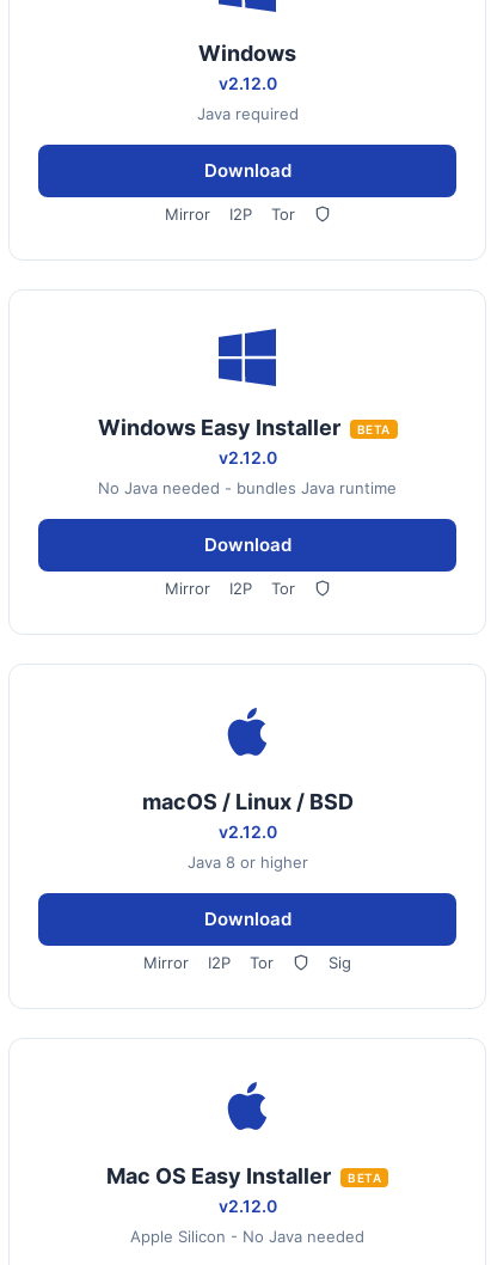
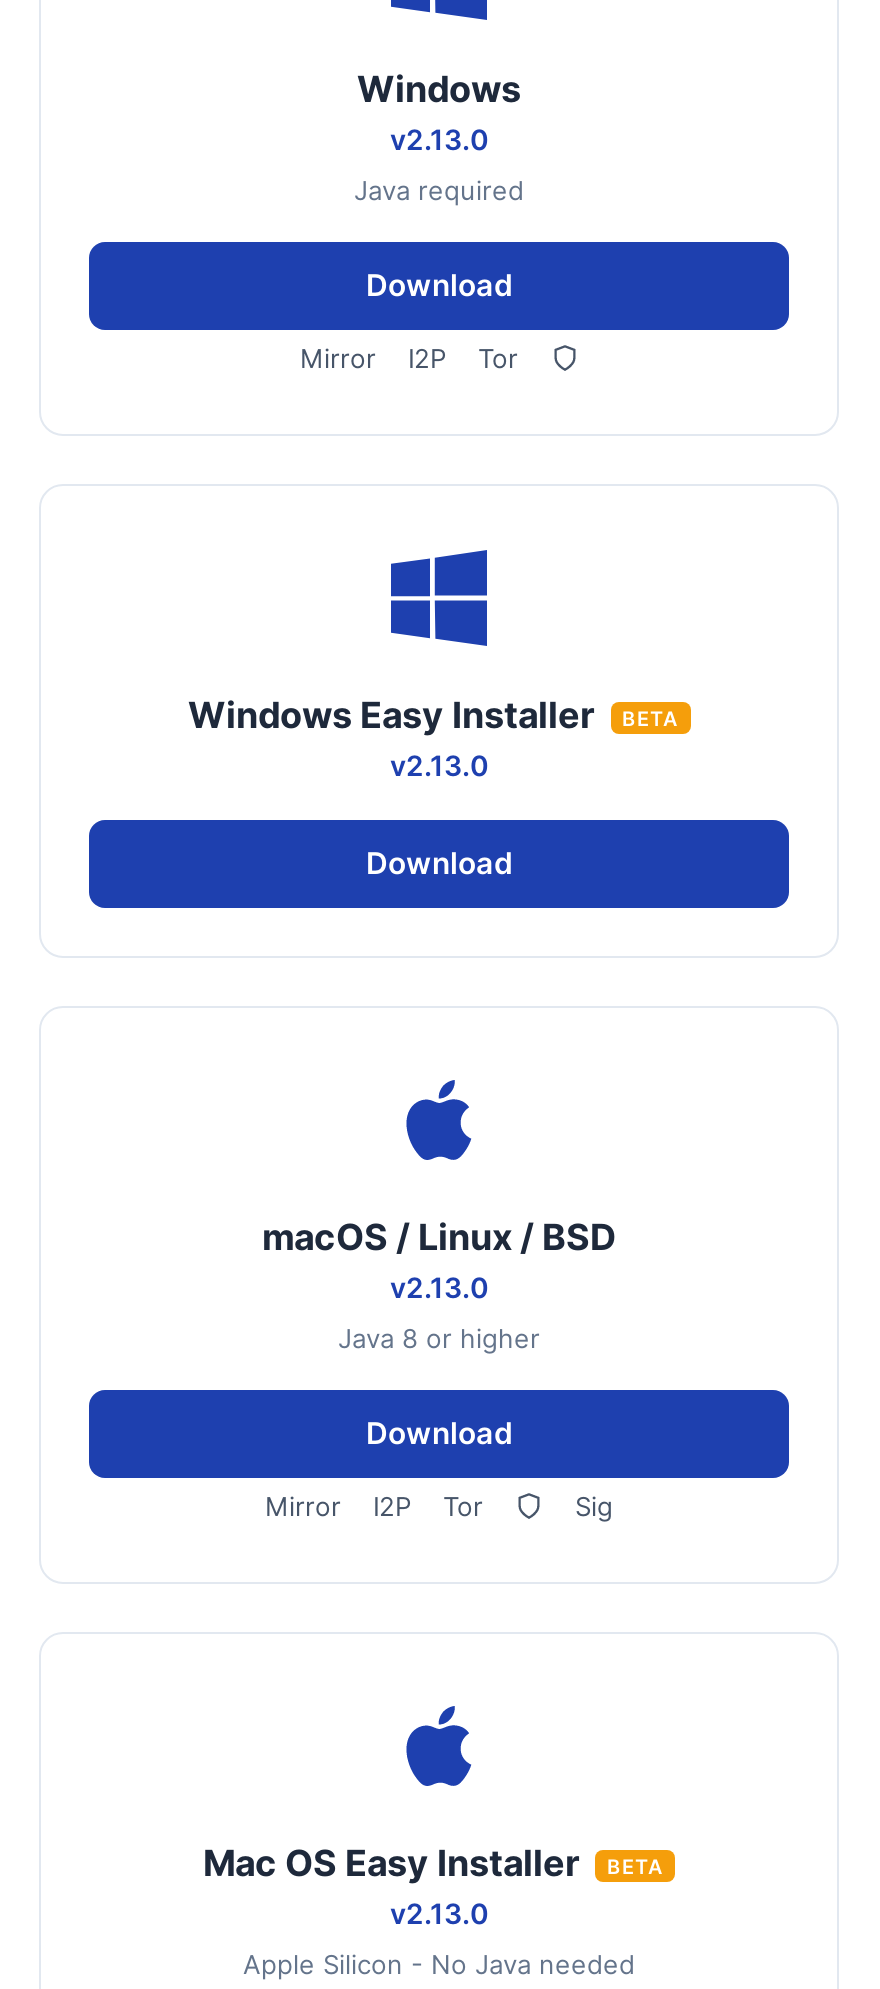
[218,73,277,93] v2.12.0 -> [390,122,488,156] v2.13.0
[98,447,397,497] v2.12.0 | No Java needed - bundles Java runtime -> [390,748,488,782] v2.13.0
[164,579,294,598] Mirror | I2P | Tor -> none
[218,821,277,842] v2.12.0 -> [390,1270,488,1304] v2.13.0
[218,1196,277,1216] v2.12.0 -> [390,1896,488,1930] v2.13.0

